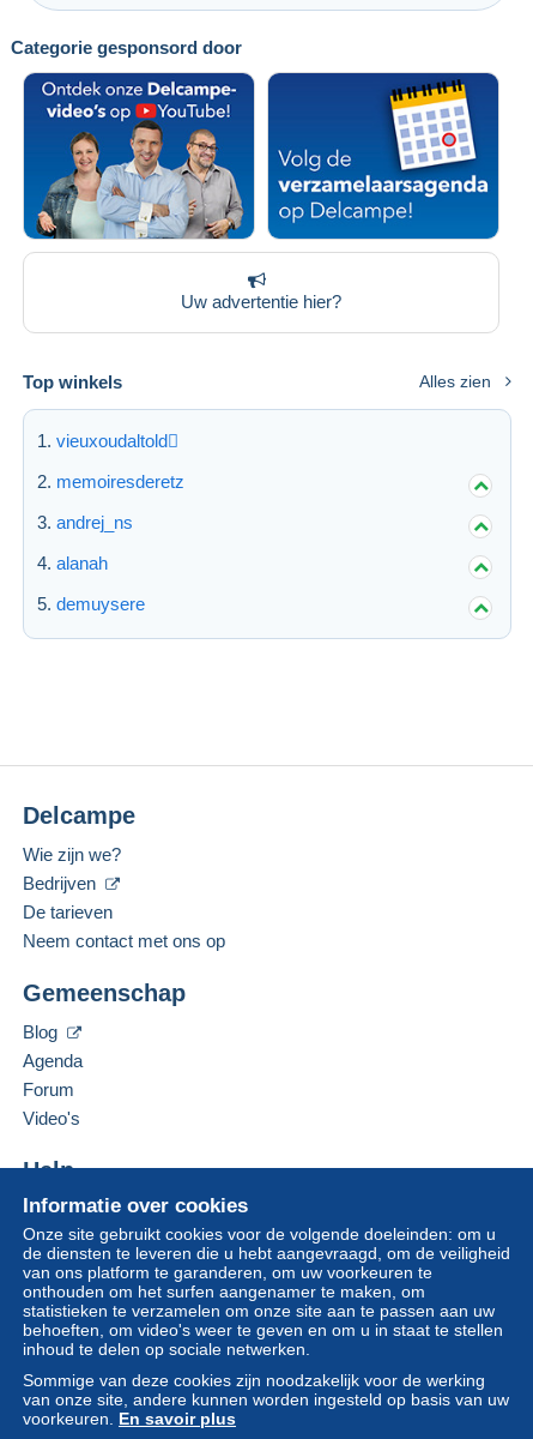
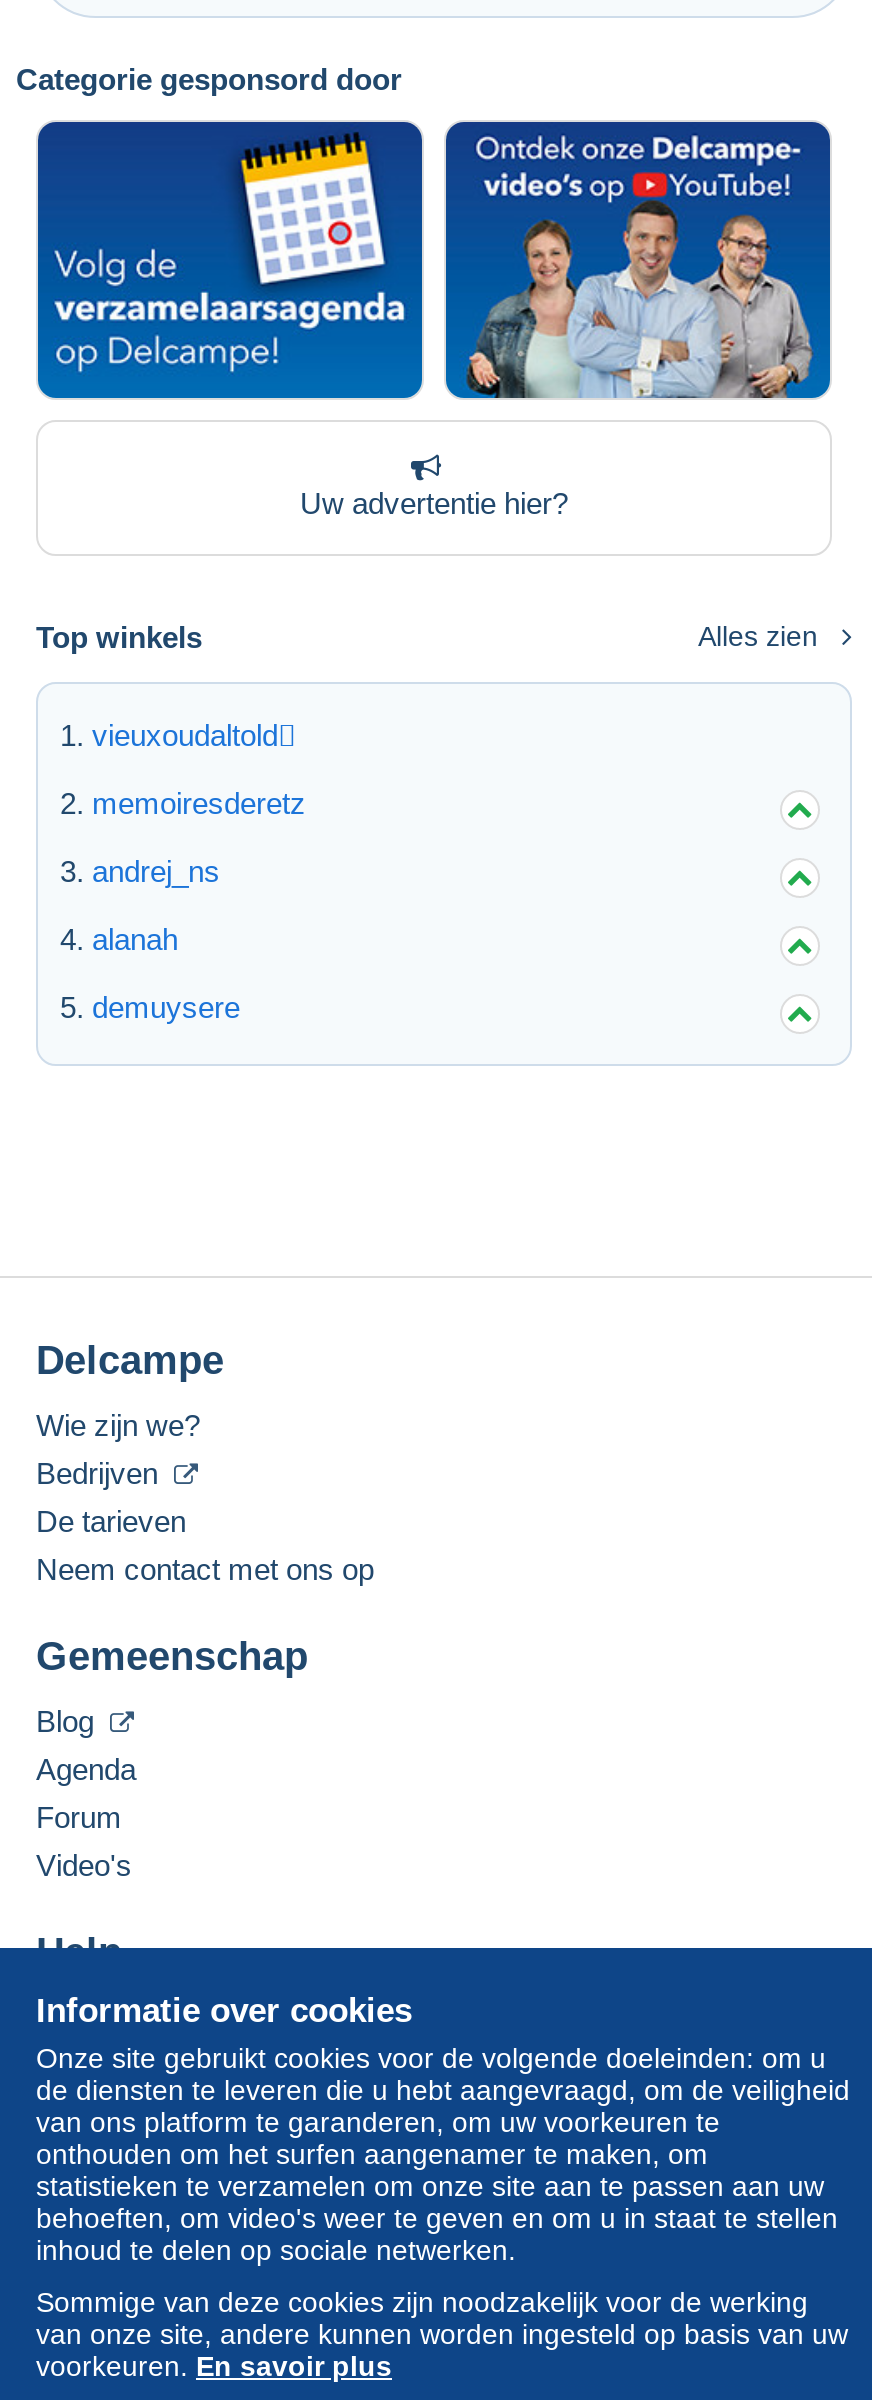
[35,80,244,240] [image] -> [54,132,406,400] [image]
[278,79,489,240] [image] -> [464,134,814,400] [image]

